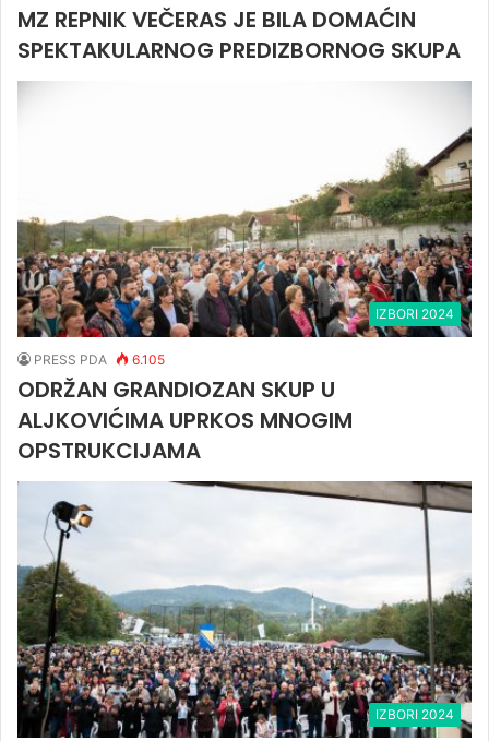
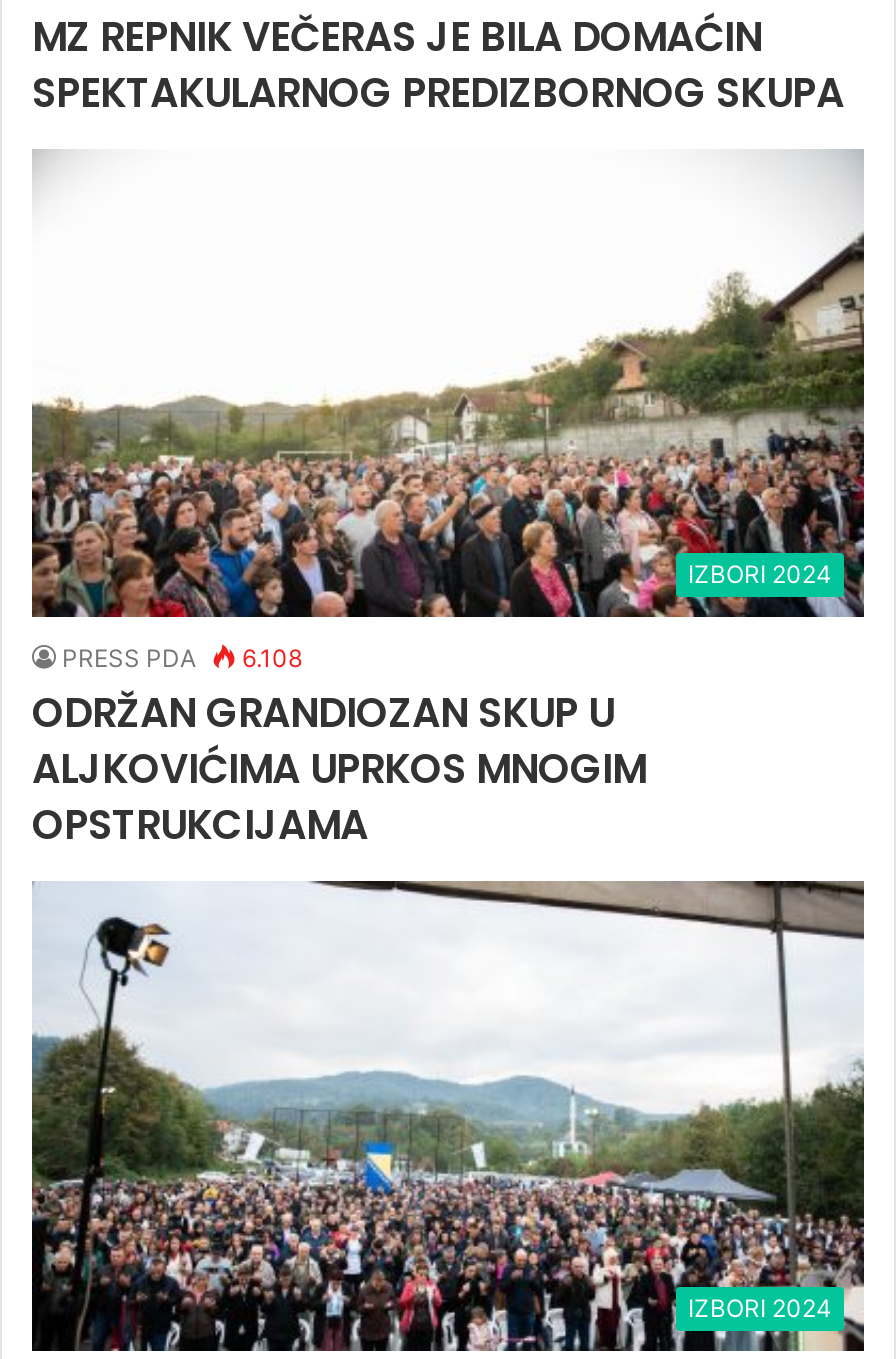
[34,351,165,368] PRESS PDA 6.105 -> [62,644,302,674] PRESS PDA 6.108

